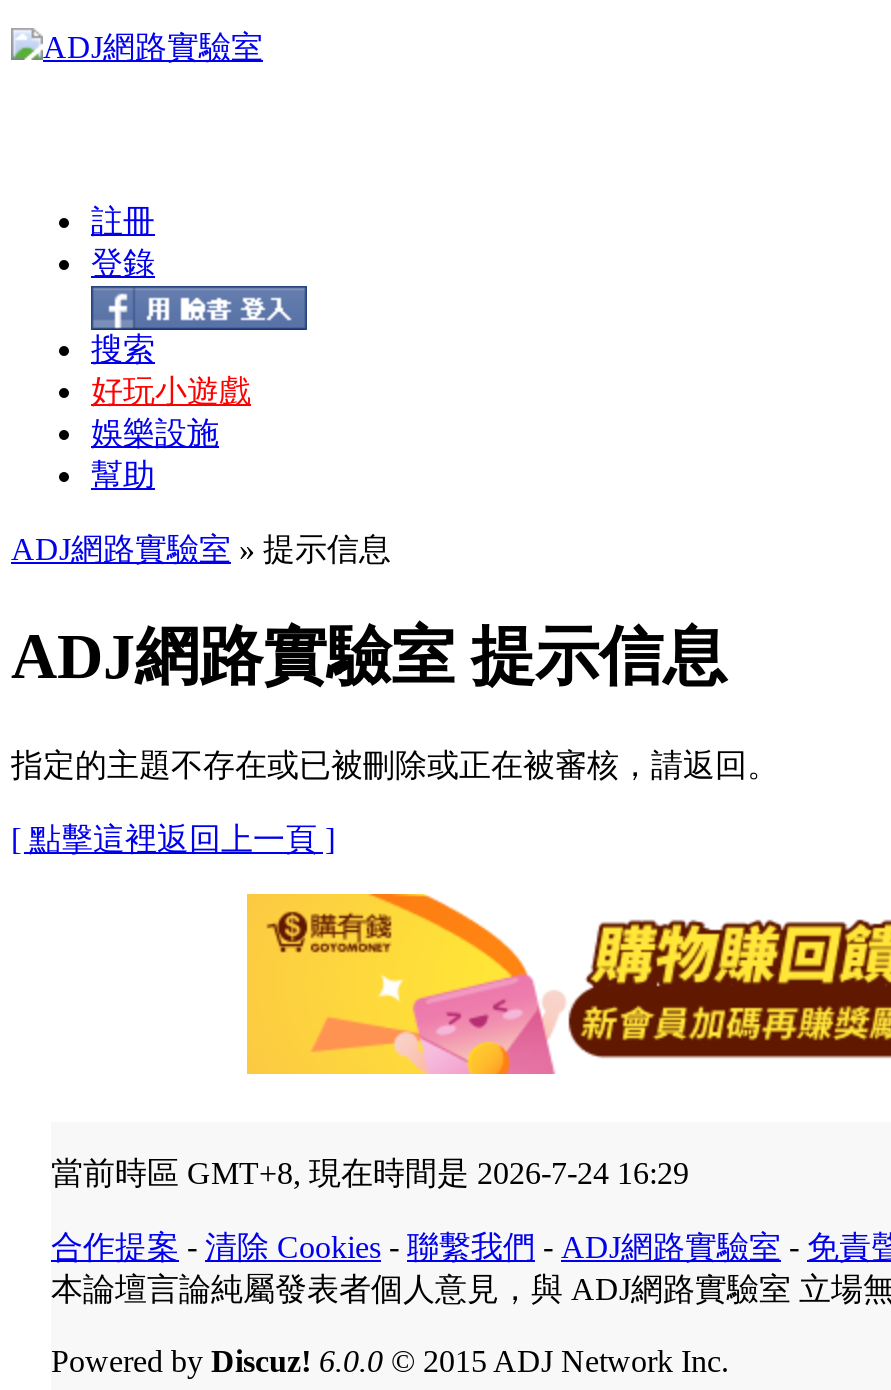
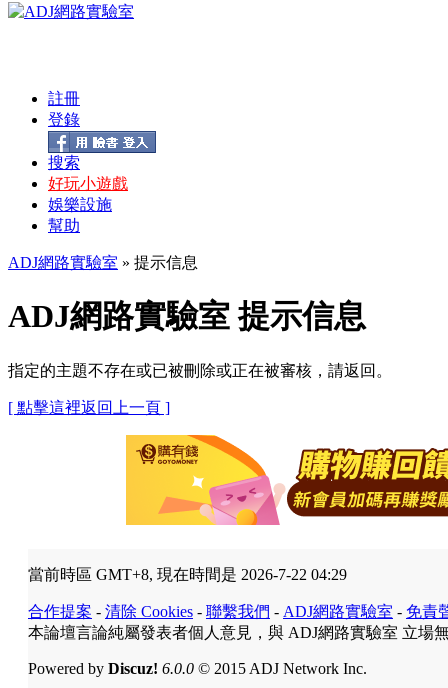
[51,1156,689,1190] 當前時區 GMT+8, 現在時間是 2026-7-24 16:29 -> [28,566,347,583] 當前時區 GMT+8, 現在時間是 2026-7-22 04:29

